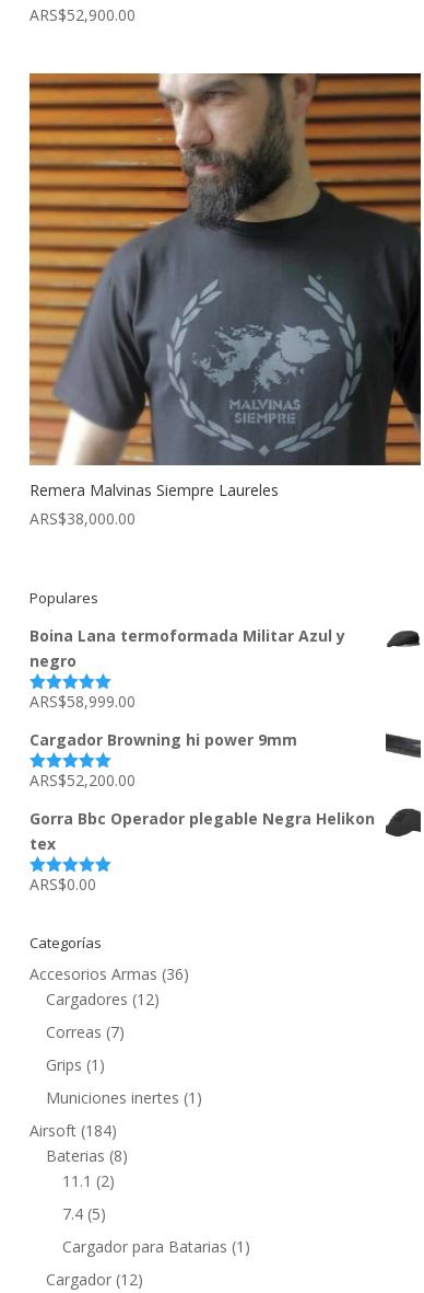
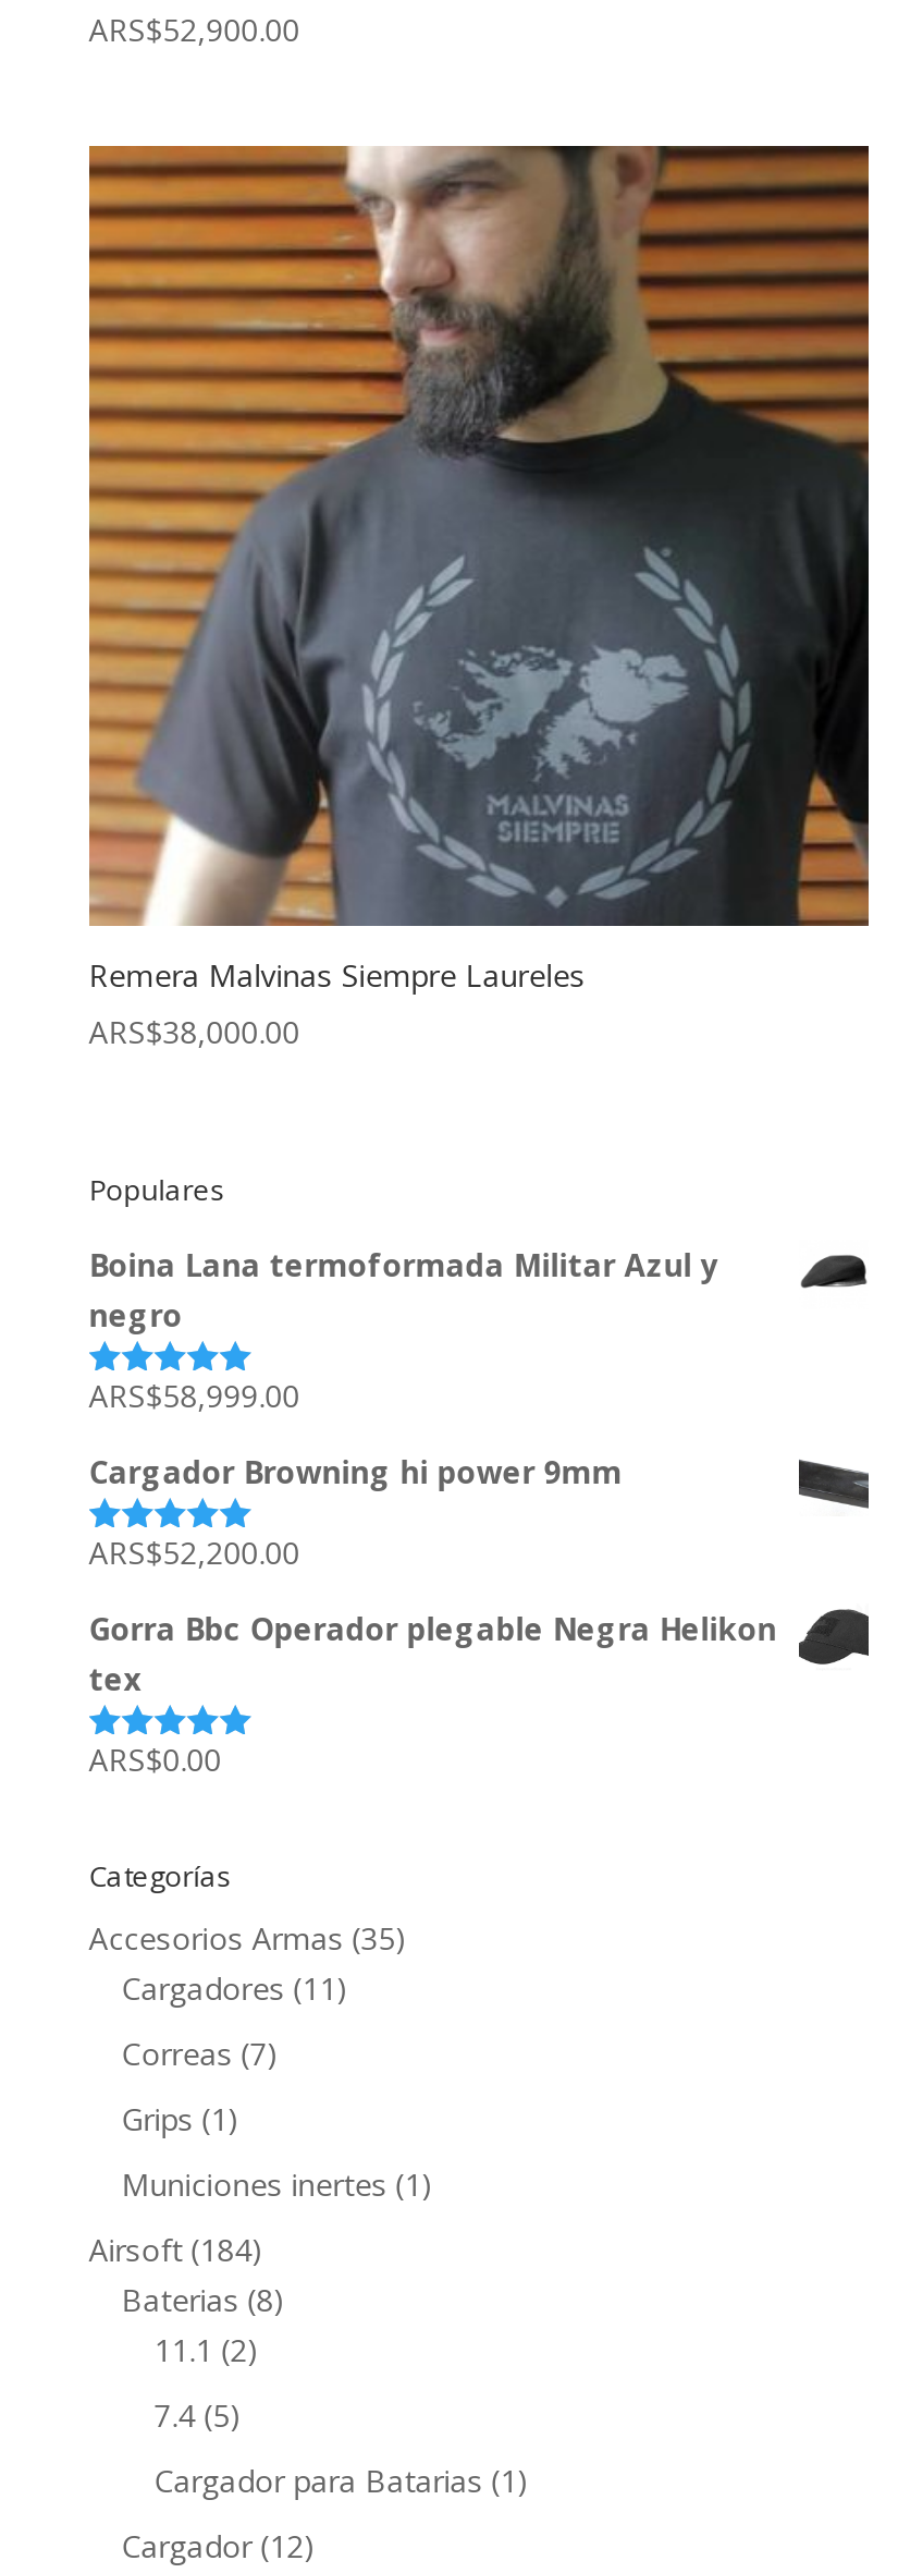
[29,964,189,984] Accesorios Armas (36) -> [89,1918,407,1959] Accesorios Armas (35)
[46,989,159,1010] Cargadores (12) -> [121,1968,348,2009] Cargadores (11)

